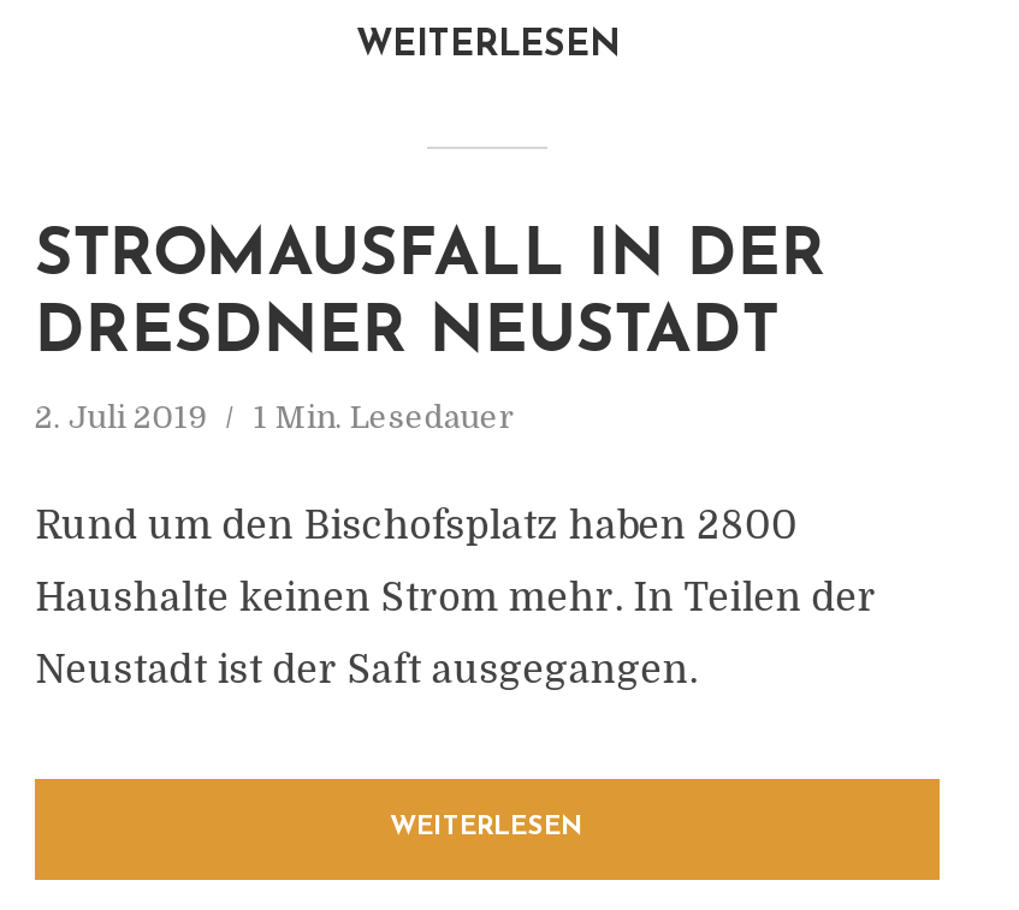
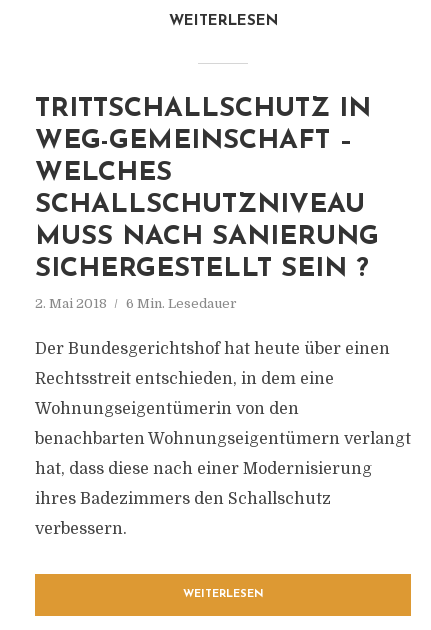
[34,226,877,692] STROMAUSFALL IN DER | DRESDNER NEUSTADT | 2. Juli 2019 | 1 Min. Lesedauer | Rund um den Bischofsplatz haben 2800 | Haushalte keinen Strom mehr. In Teilen der | Neustadt ist der Saft ausgegangen. -> [35,96,411,538] TRITTSCHALLSCHUTZ IN | WEG-GEMEINSCHAFT – | WELCHES | SCHALLSCHUTZNIVEAU | MUSS NACH SANIERUNG | SICHERGESTELLT SEIN ? | 2. Mai 2018 | 6 Min. Lesedauer | Der Bundesgerichtshof hat heute über einen | Rechtsstreit entschieden, in dem eine | Wohnungseigentümerin von den | benachbarten Wohnungseigentümern verlangt | hat, dass diese nach einer Modernisierung | ihres Badezimmers den Schallschutz | verbessern.

